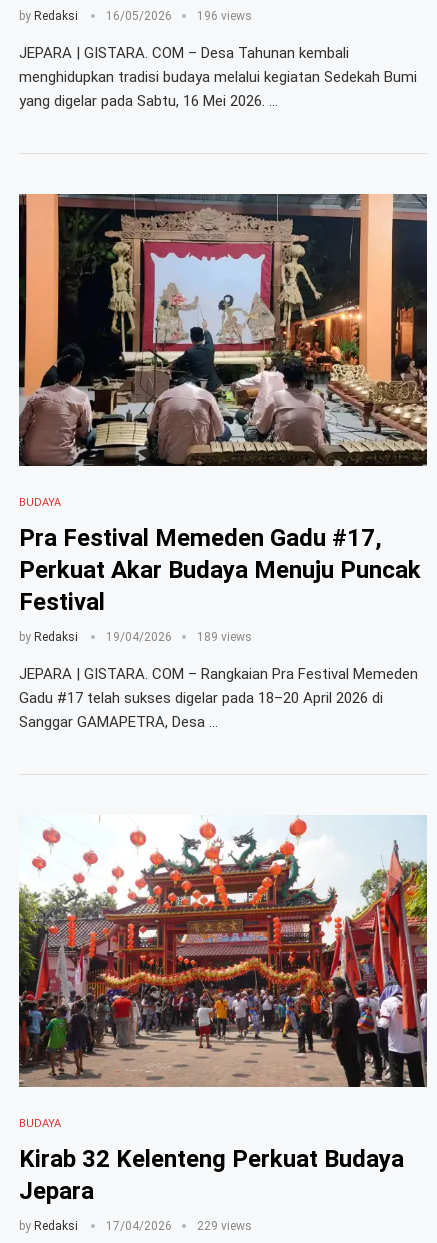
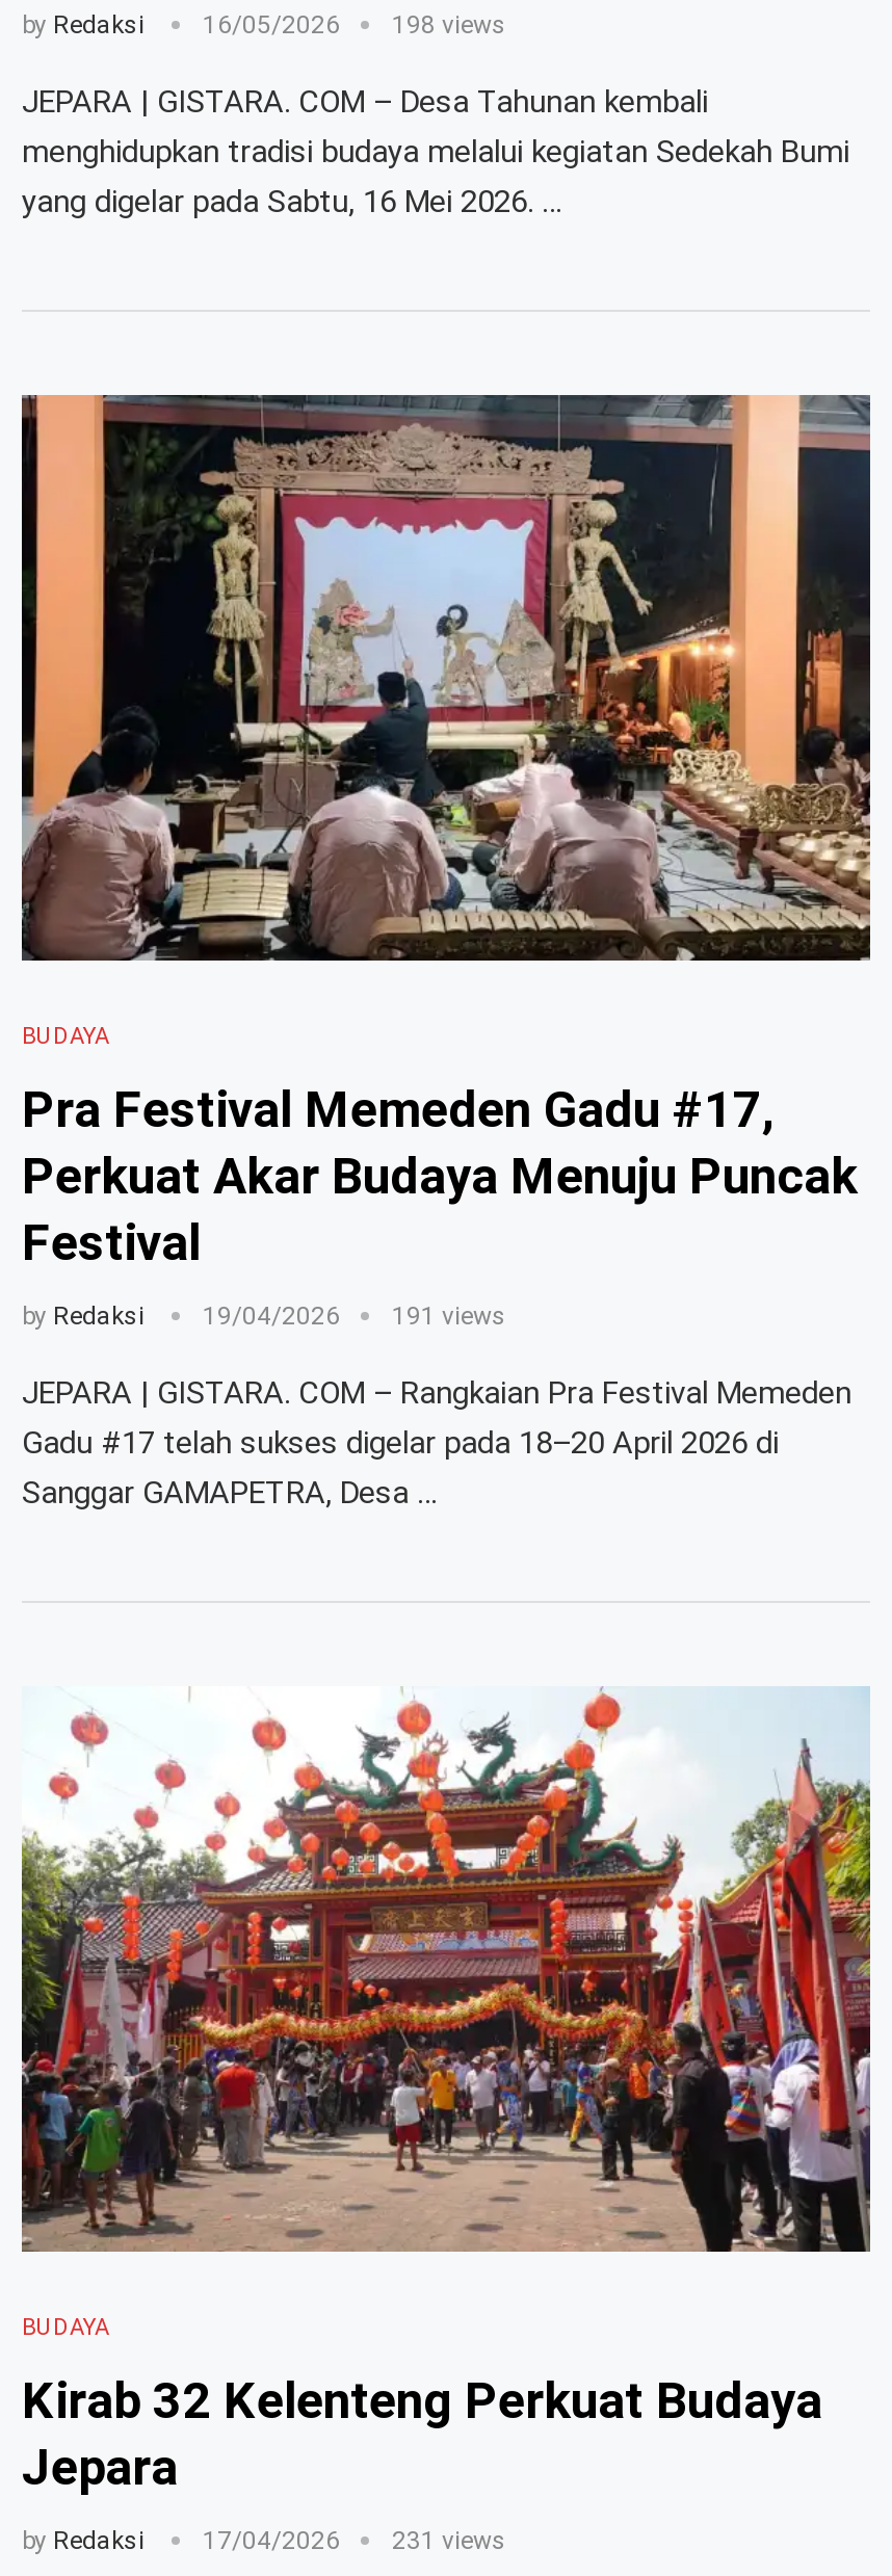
[19,9,252,23] by Redaksi 16/05/2026 196 views -> [22,11,506,40] by Redaksi 16/05/2026 198 views
[19,630,252,644] by Redaksi 19/04/2026 189 views -> [22,1302,506,1331] by Redaksi 19/04/2026 191 views
[19,1219,252,1233] by Redaksi 17/04/2026 229 views -> [22,2526,506,2555] by Redaksi 17/04/2026 231 views

